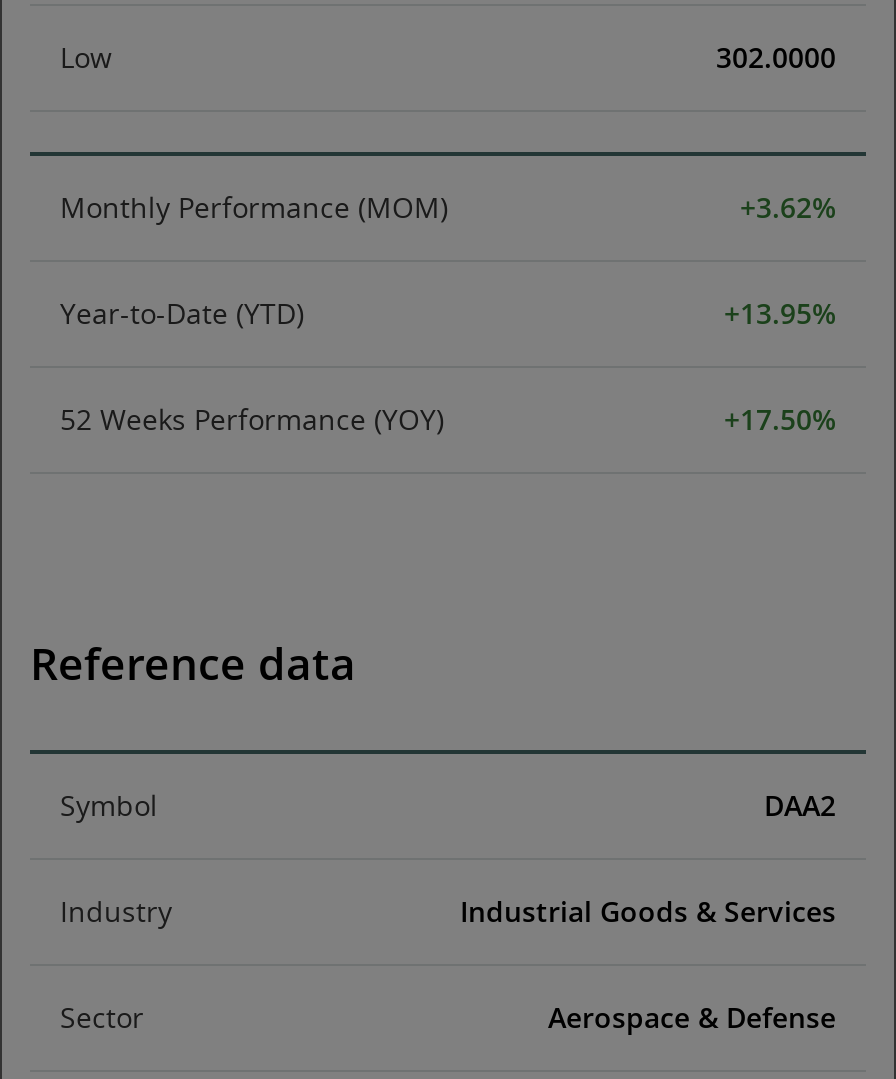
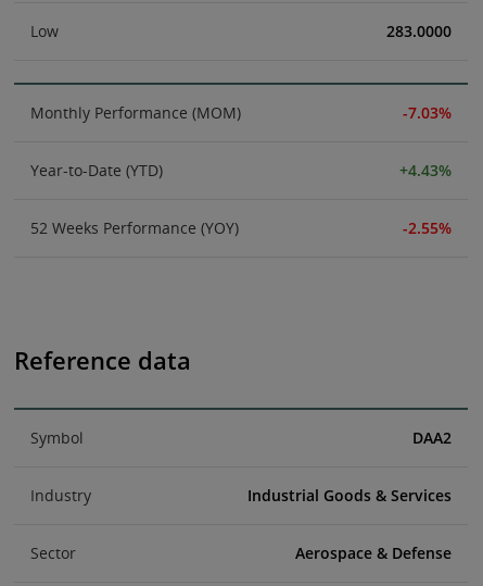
[716,38,836,76] 302.0000 -> [386,21,452,41] 283.0000
[740,188,836,226] +3.62% -> [403,102,452,123] -7.03%
[724,294,836,332] +13.95% -> [399,160,452,180] +4.43%
[724,400,836,438] +17.50% -> [403,217,452,238] -2.55%

